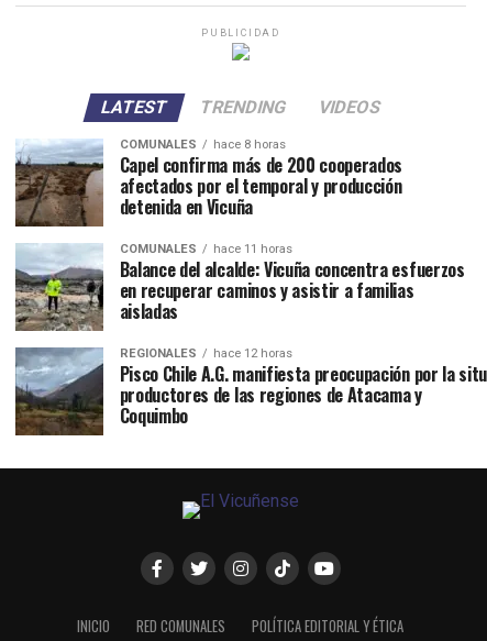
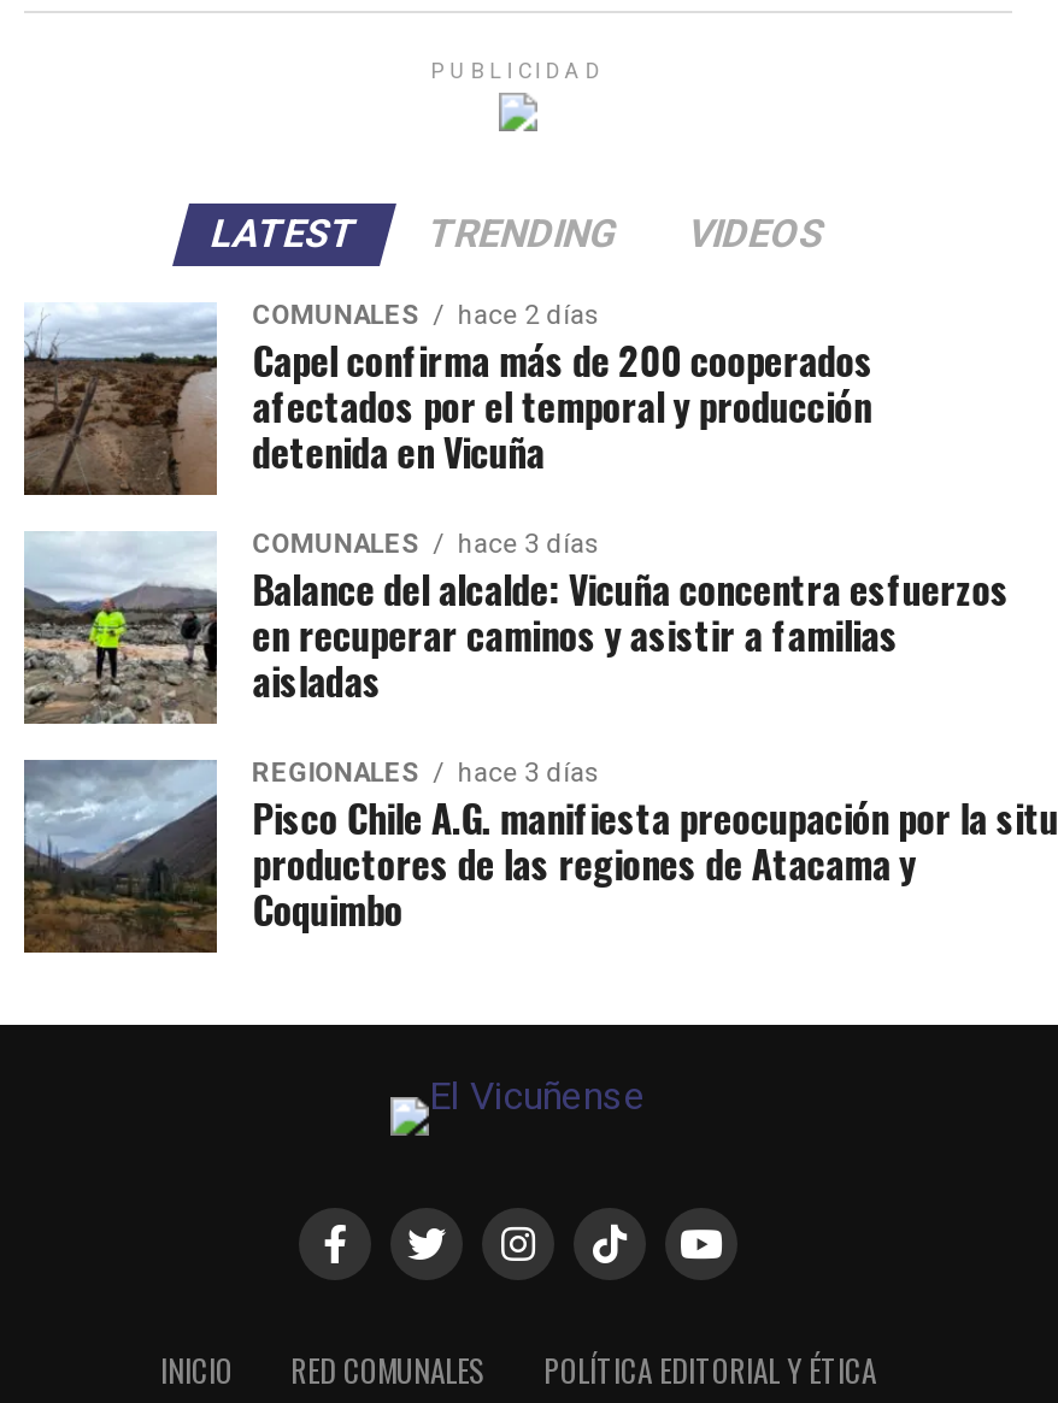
[119,137,285,152] COMUNALES hace 8 horas -> [252,300,599,331] COMUNALES hace 2 días
[119,242,292,256] COMUNALES hace 11 horas -> [252,529,599,560] COMUNALES hace 3 días
[119,346,292,361] REGIONALES hace 12 horas -> [252,757,599,789] REGIONALES hace 3 días

